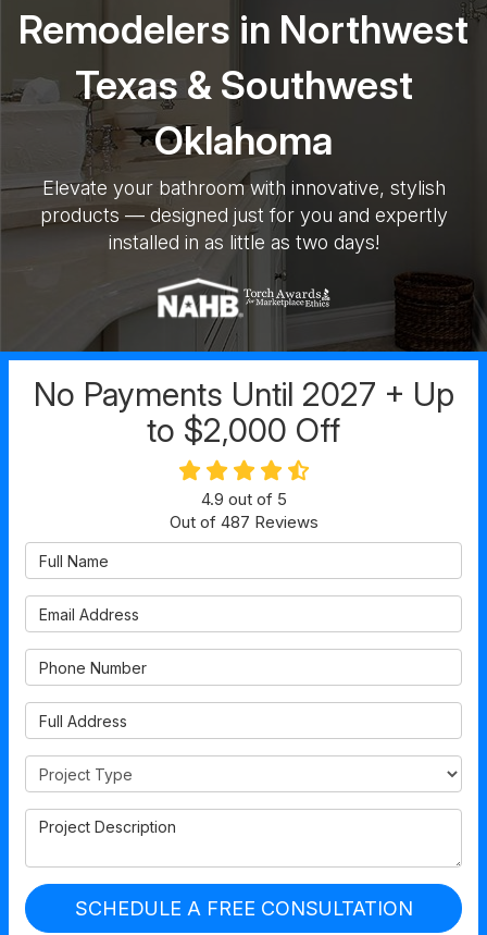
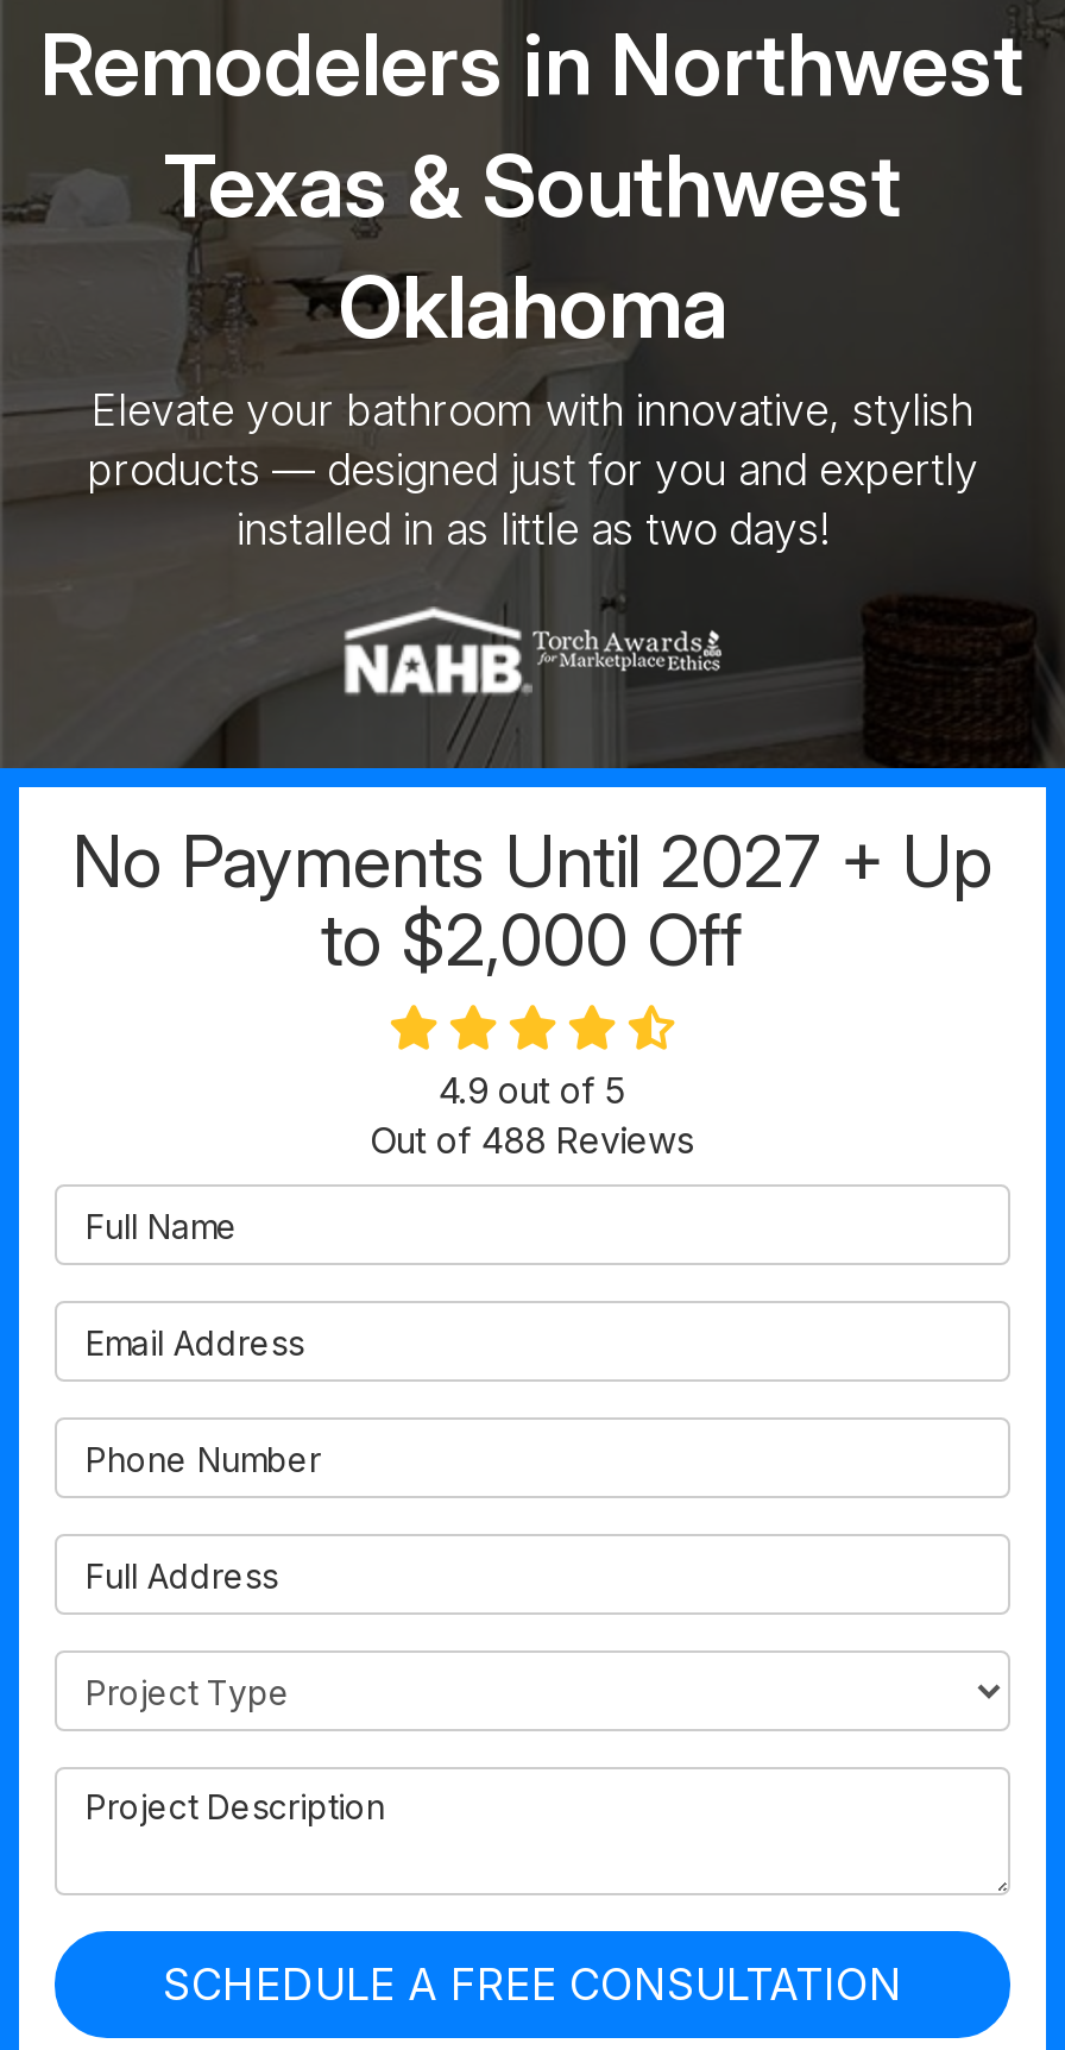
[169,512,318,532] Out of 487 Reviews -> [370,1118,695,1163] Out of 488 Reviews

